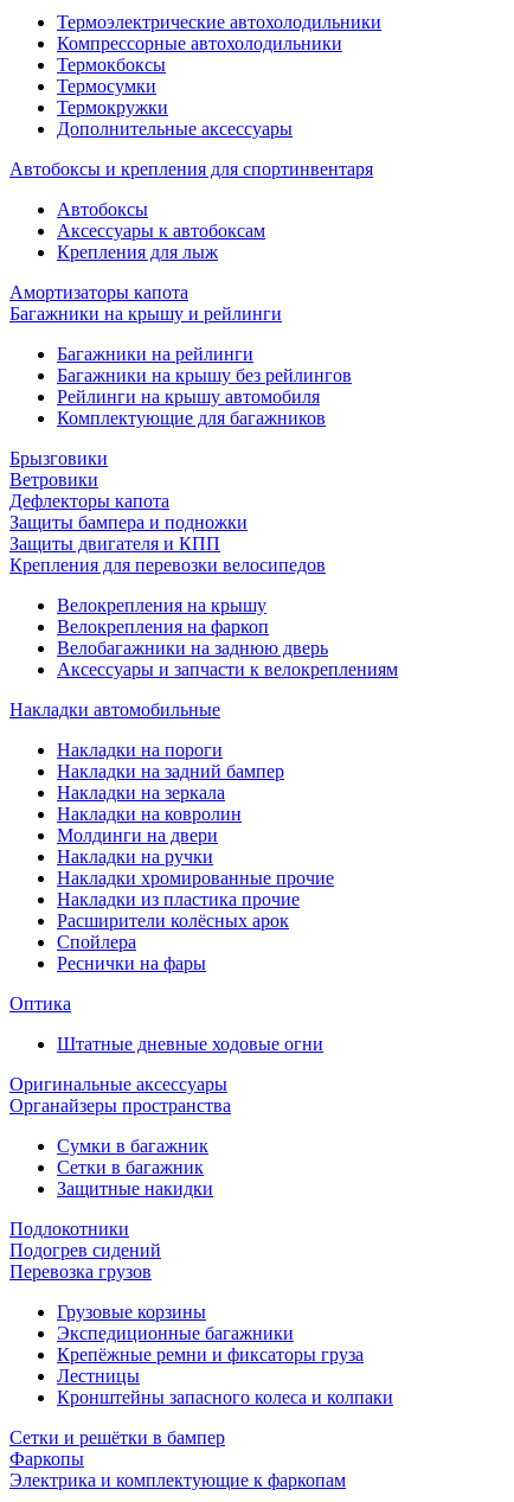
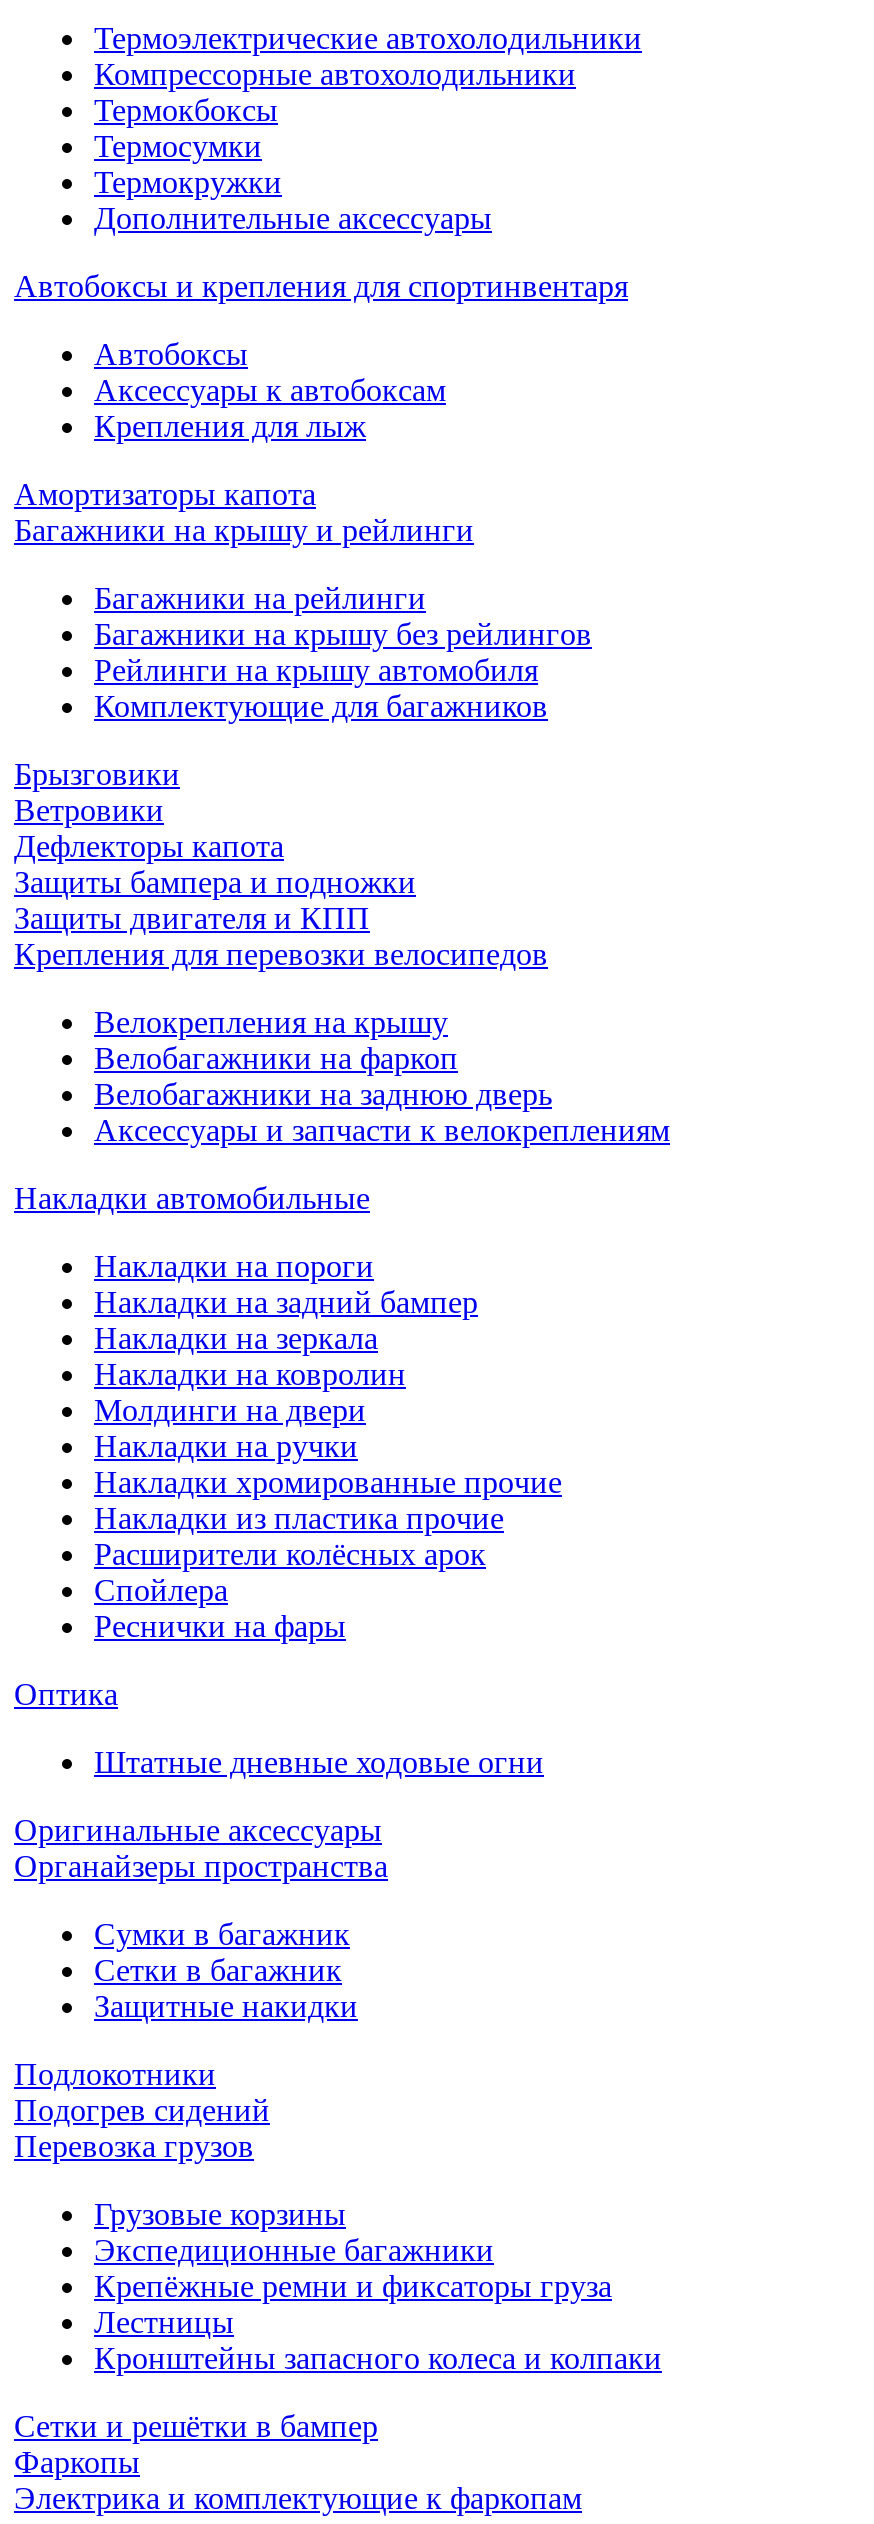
[57,616,269,637] Велокрепления на фаркоп -> [94,1041,458,1075] Велобагажники на фаркоп

